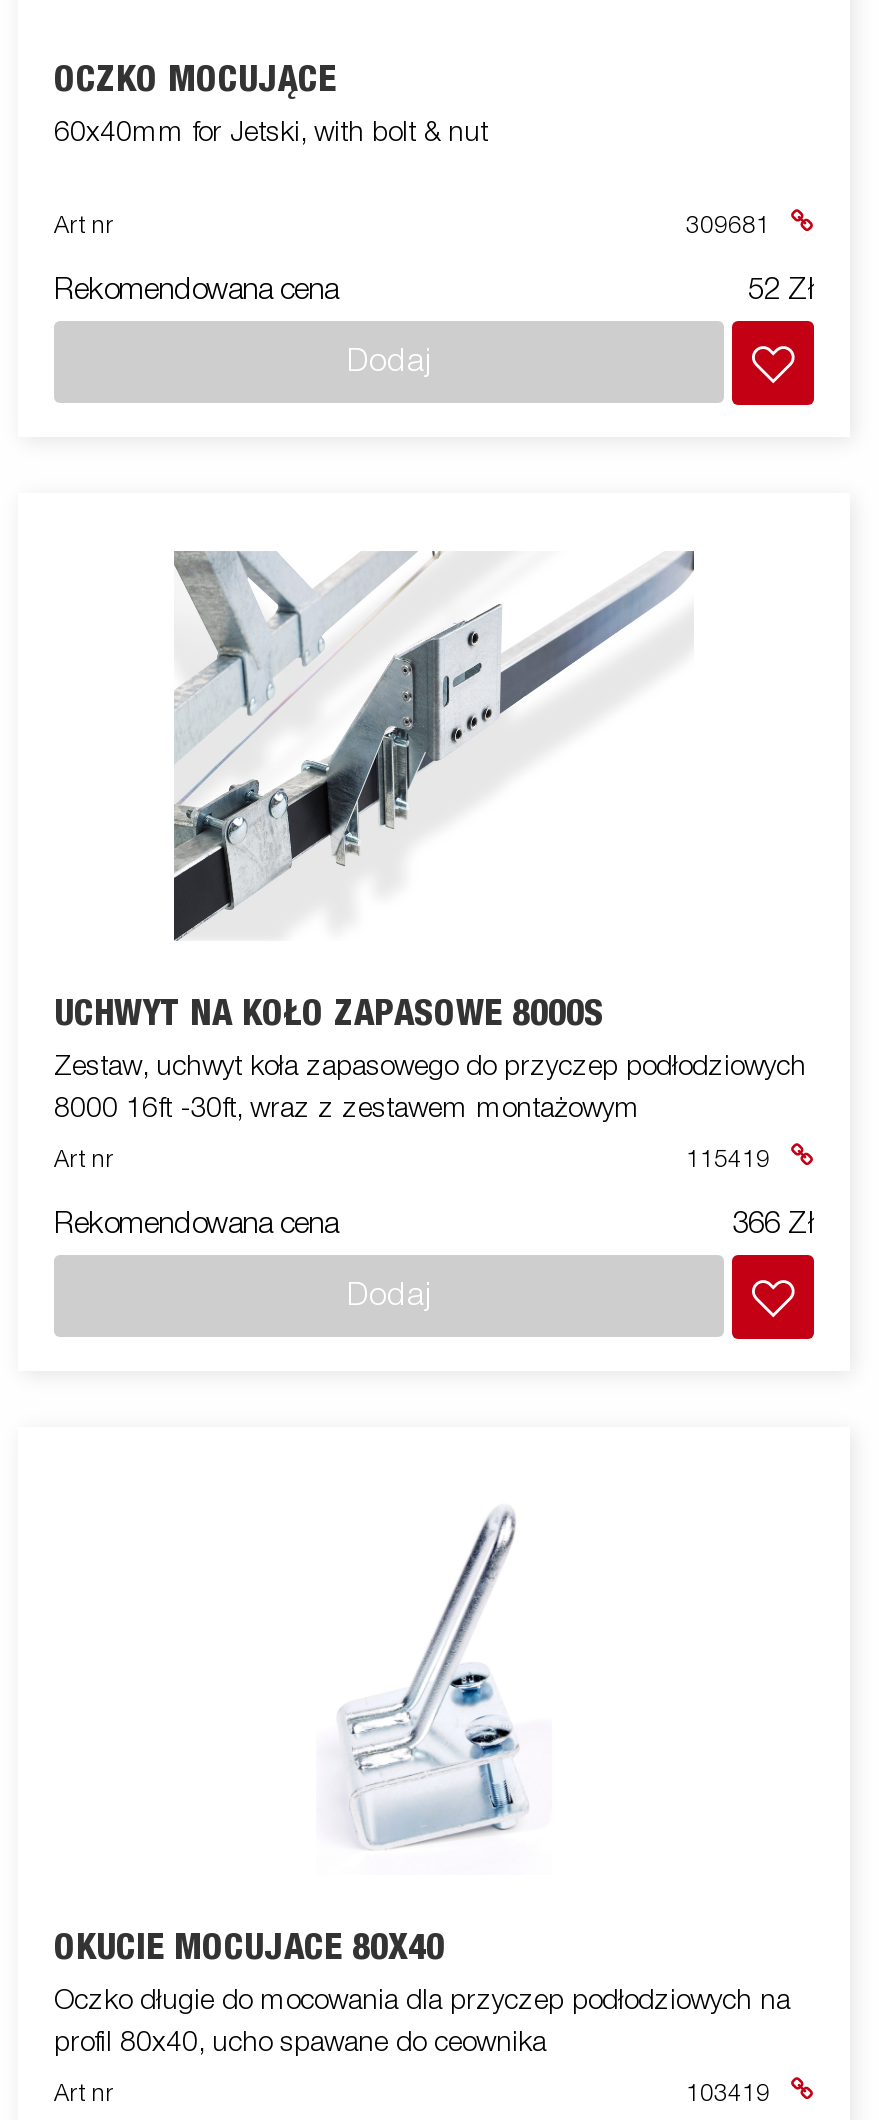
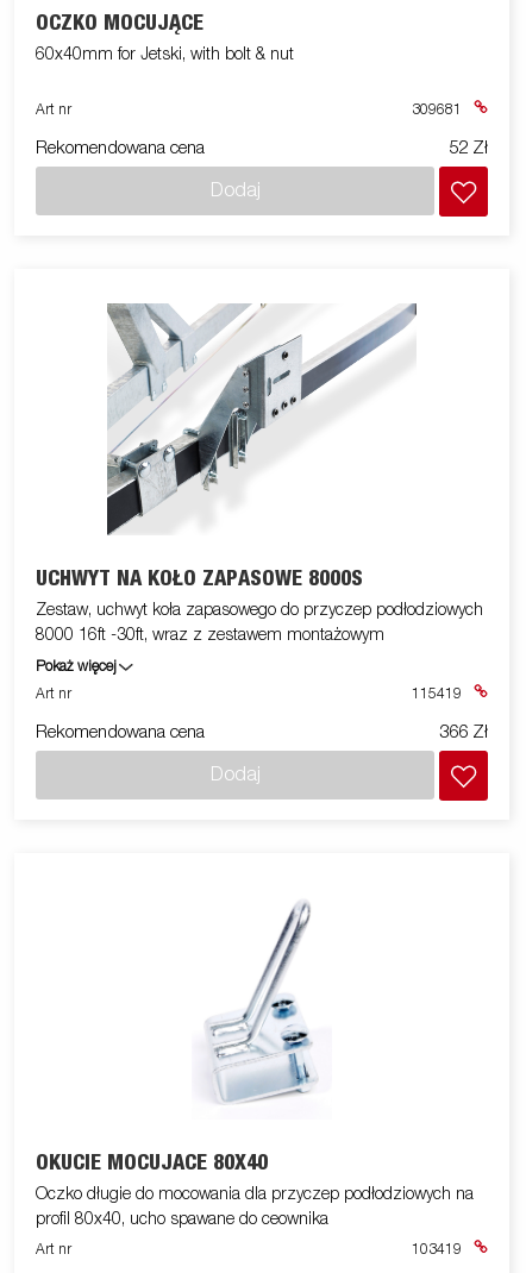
none -> [36,661,117,675] Pokaż więcej

